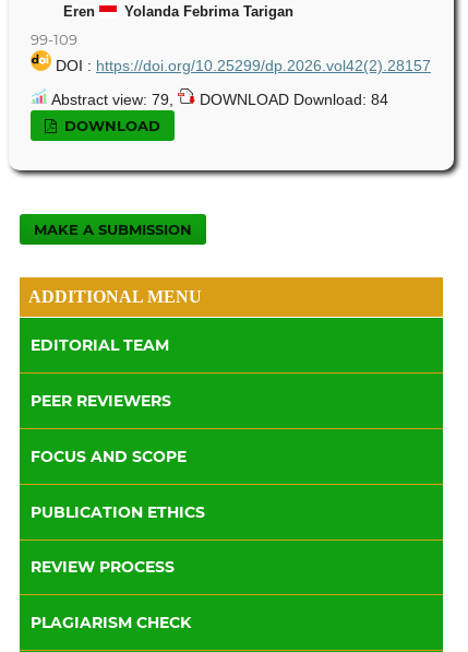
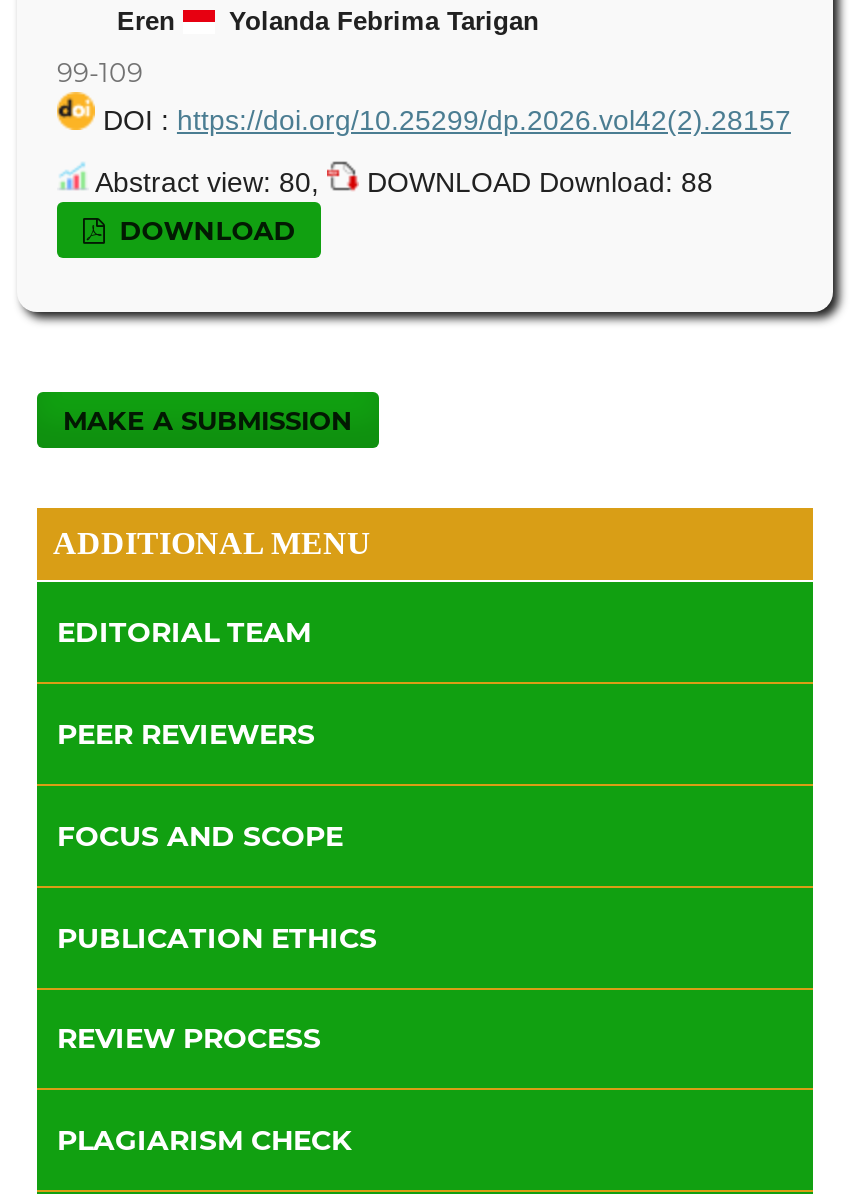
[48,90,178,108] Abstract view: 79, -> [89,165,327,197] Abstract view: 80,
[195,90,388,108] DOWNLOAD Download: 84 -> [359,165,713,197] DOWNLOAD Download: 88

